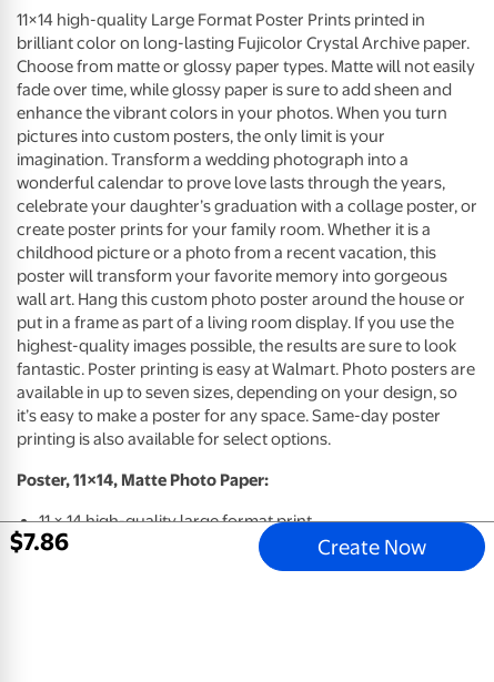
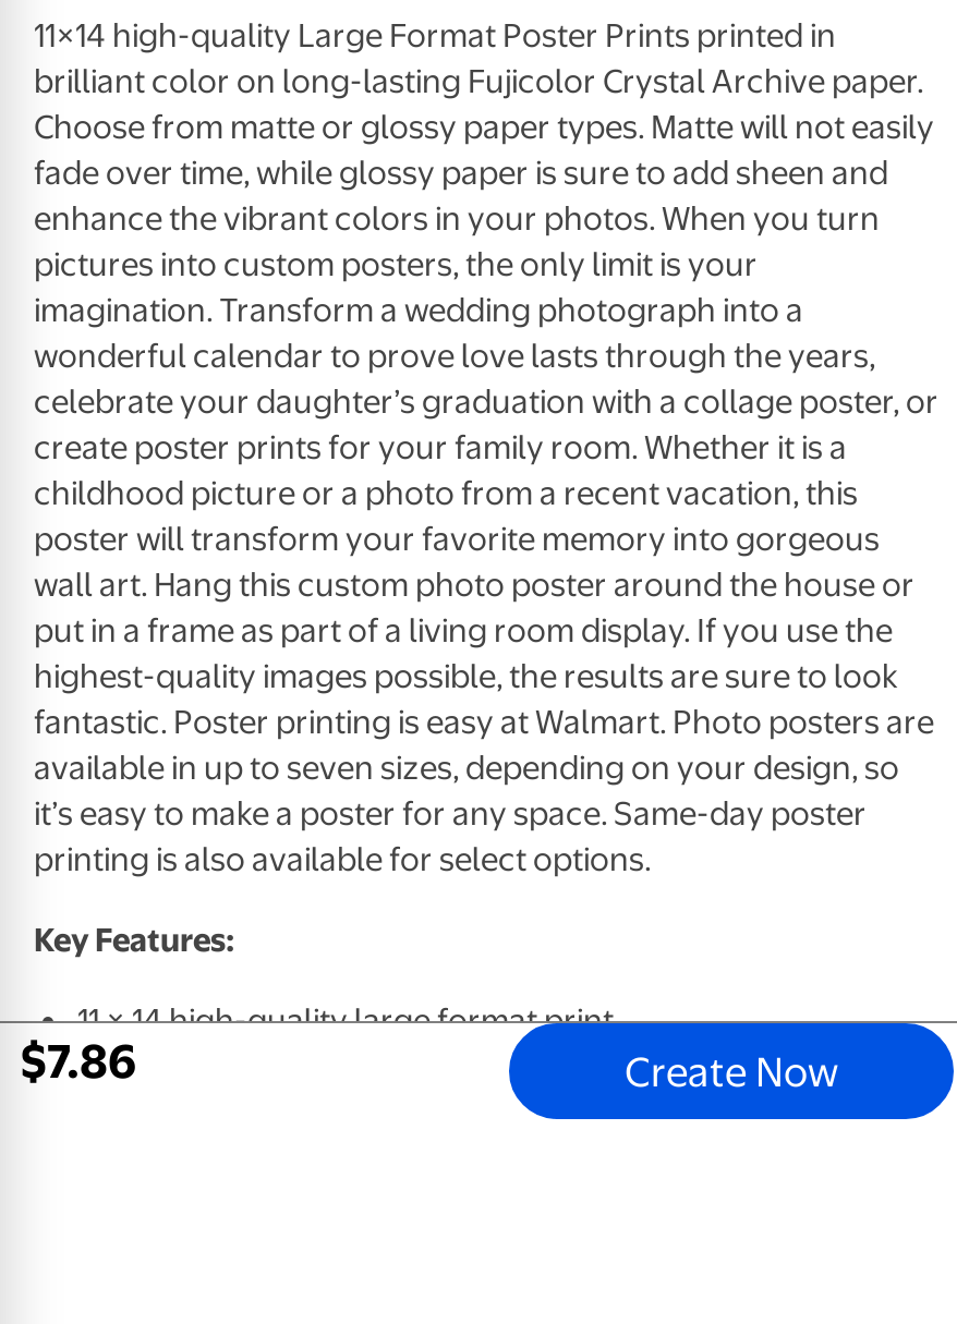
[17,470,269,490] Poster, 11×14, Matte Photo Paper: -> [34,921,234,960] Key Features:

